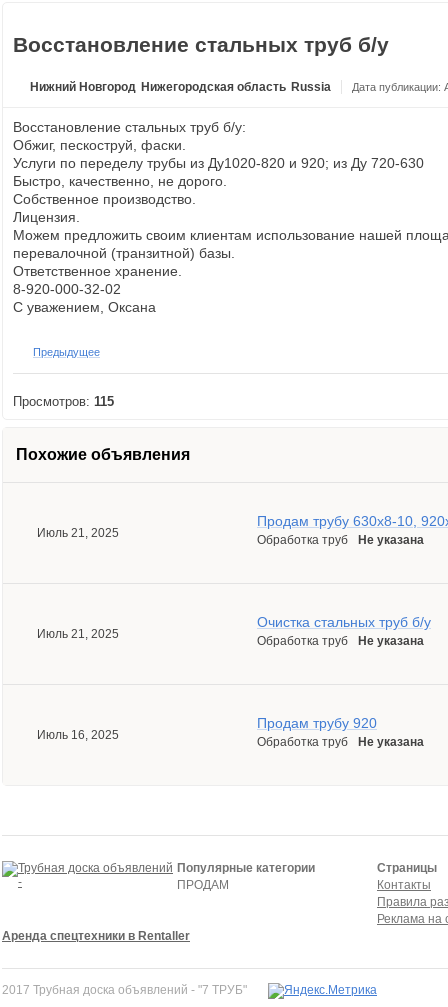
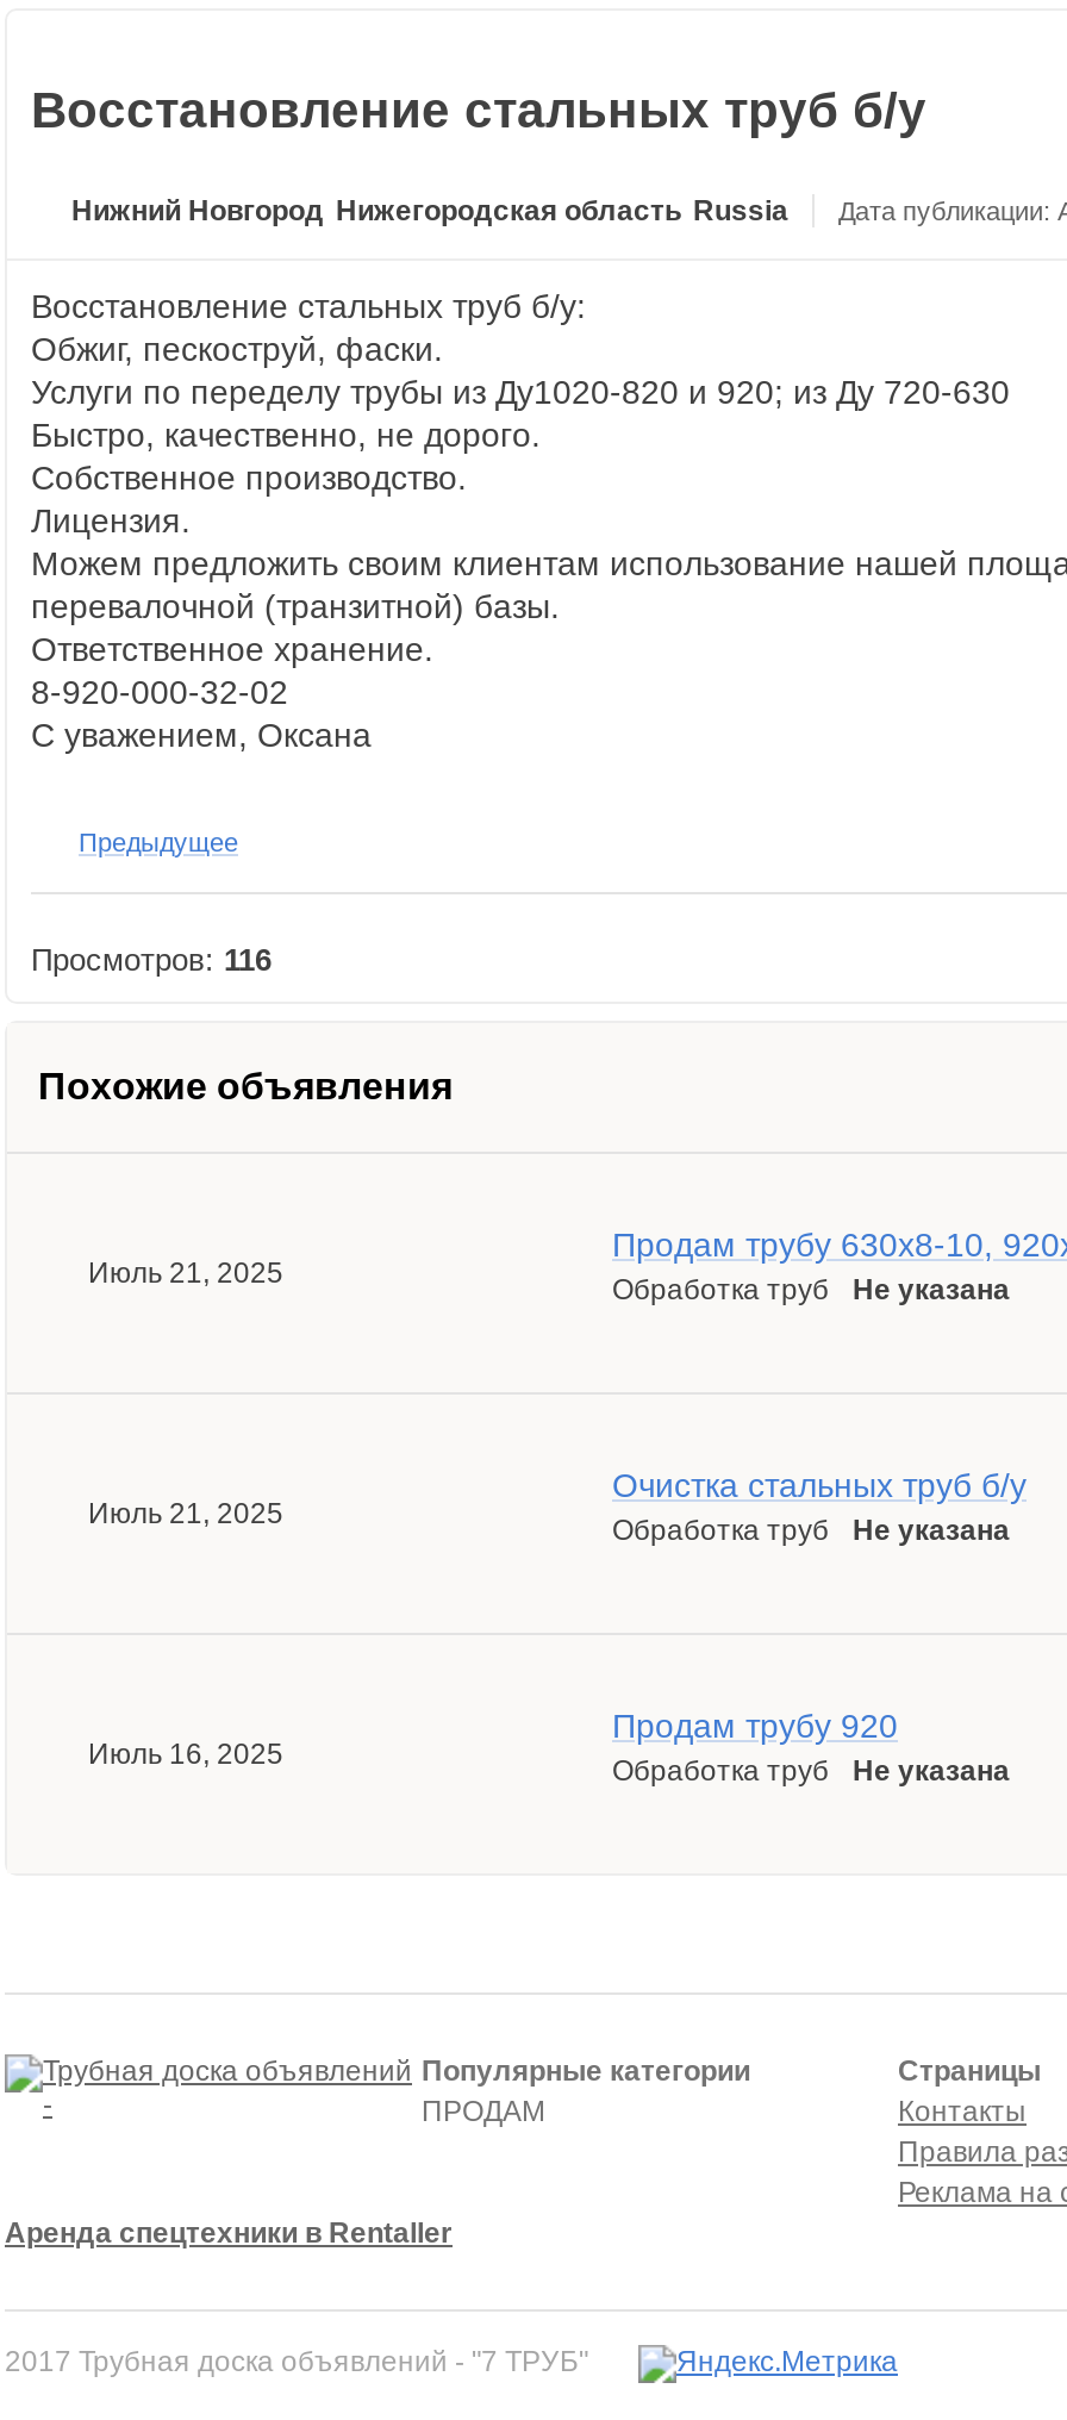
[13,394,114,409] Просмотров: 115 -> [31,942,272,978] Просмотров: 116

